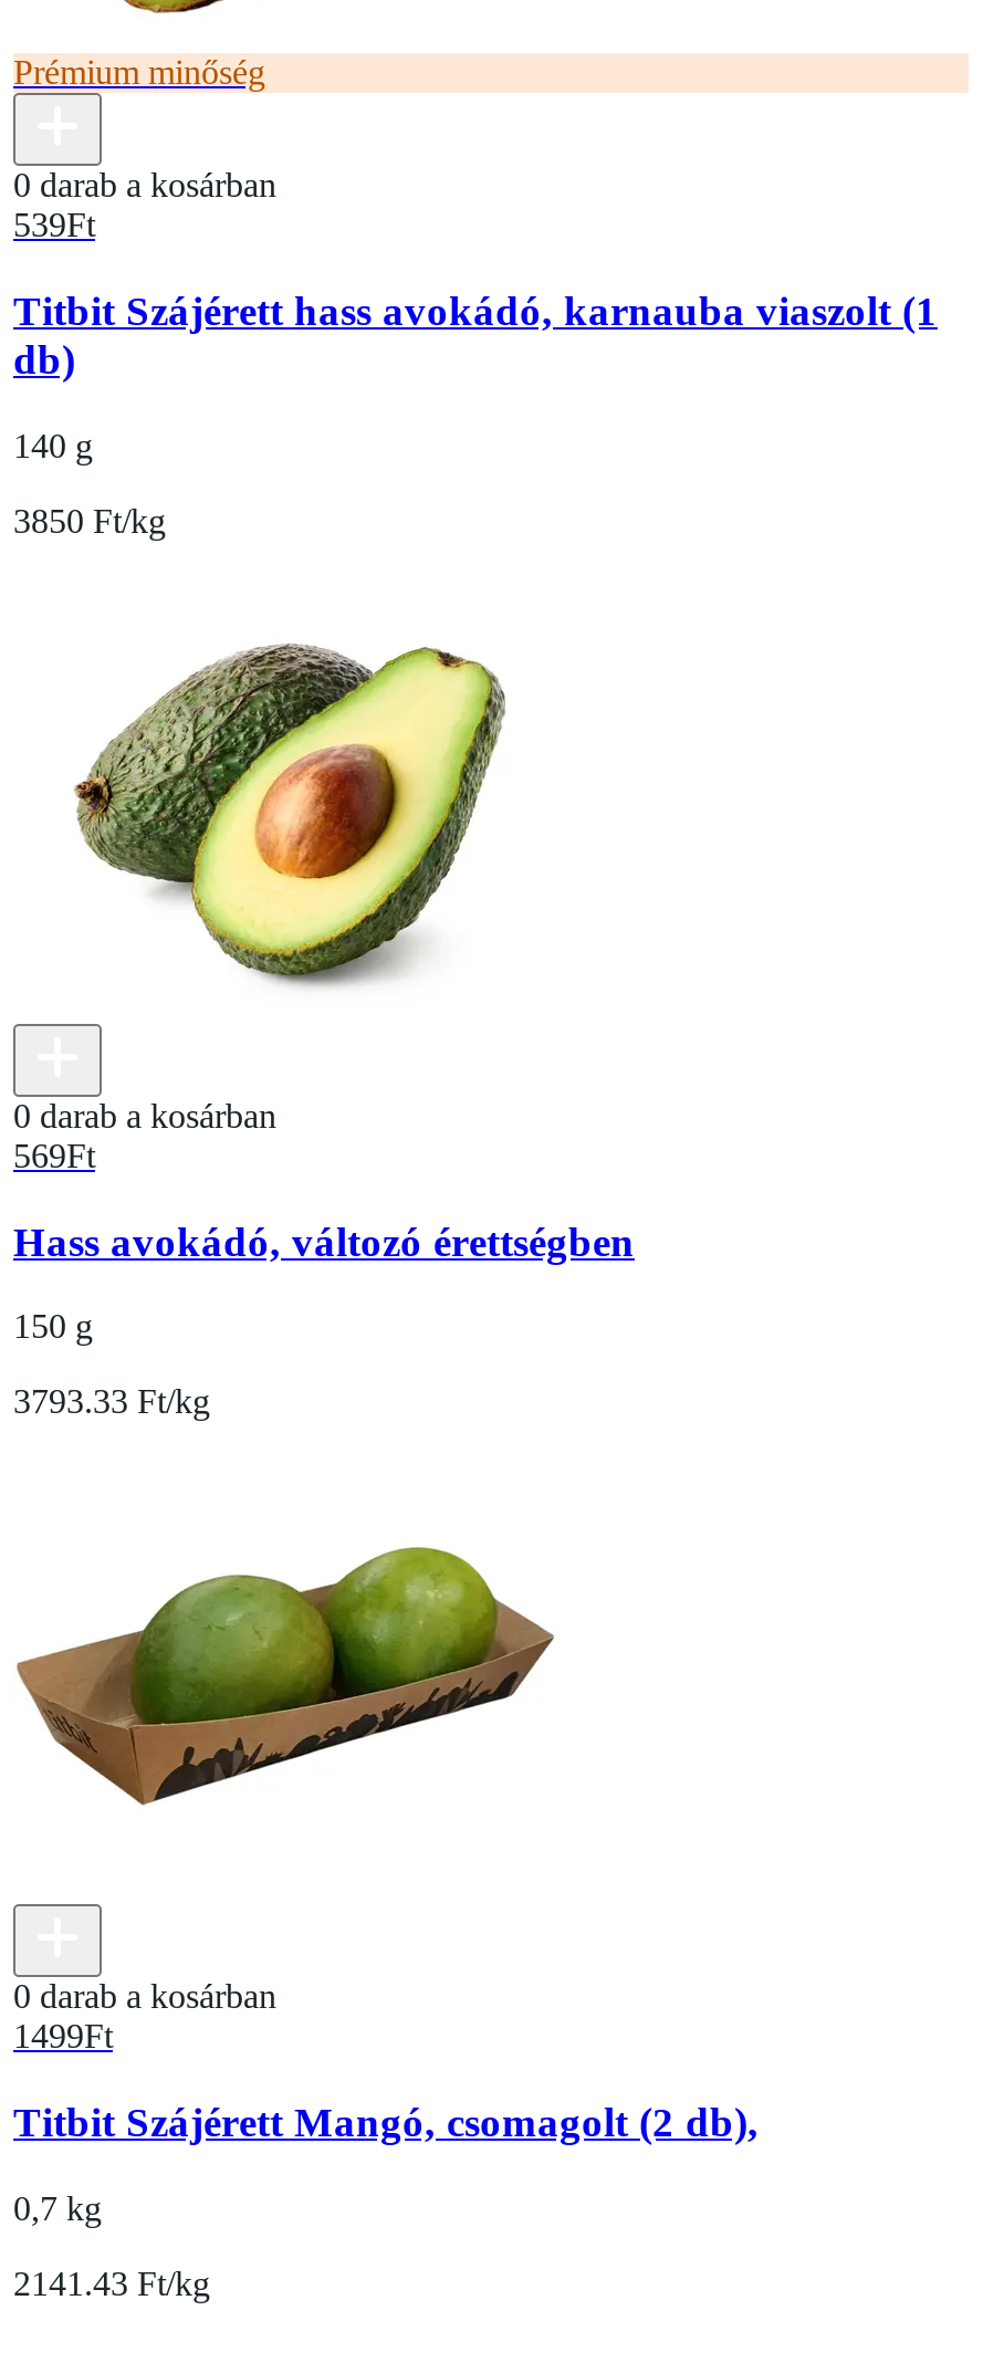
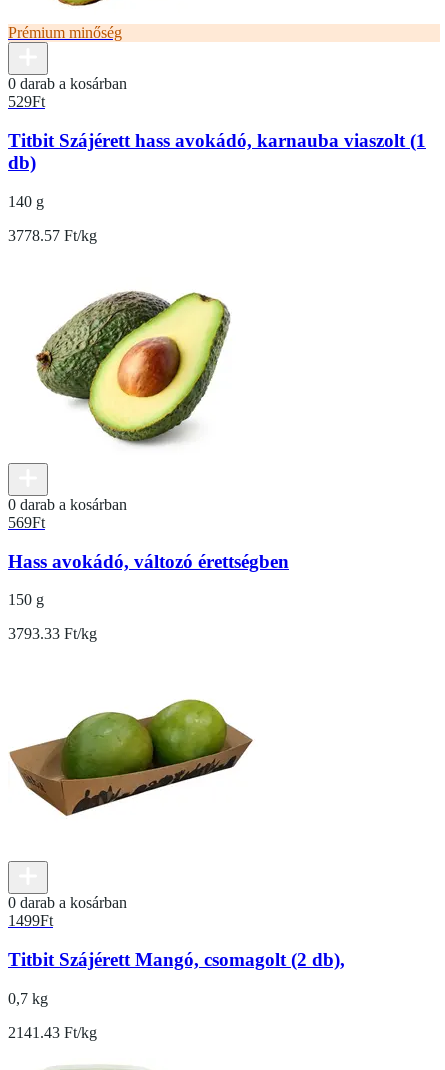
[13,207,95,244] 539Ft -> [8,93,45,110] 529Ft
[13,502,166,539] 3850 Ft/kg -> [8,227,97,244] 3778.57 Ft/kg

